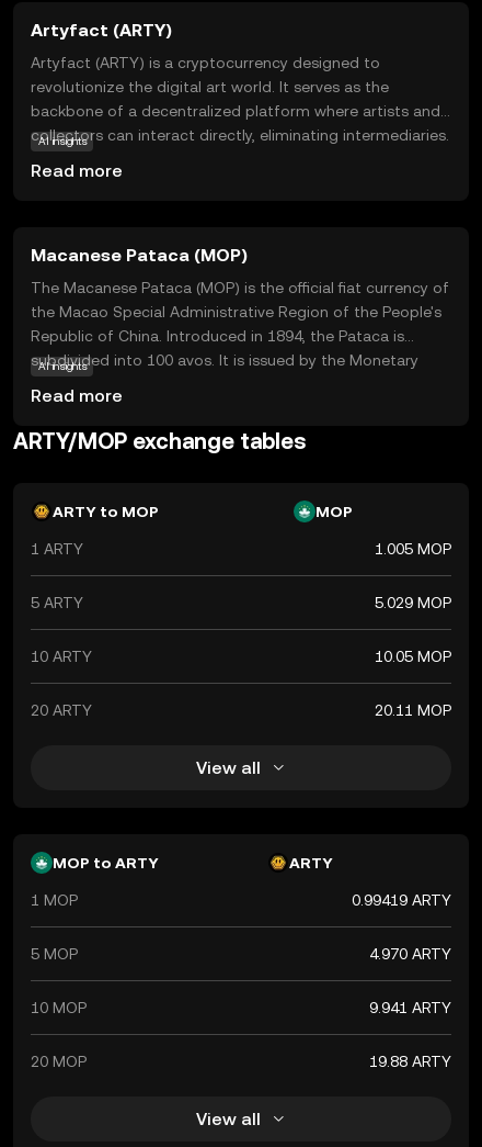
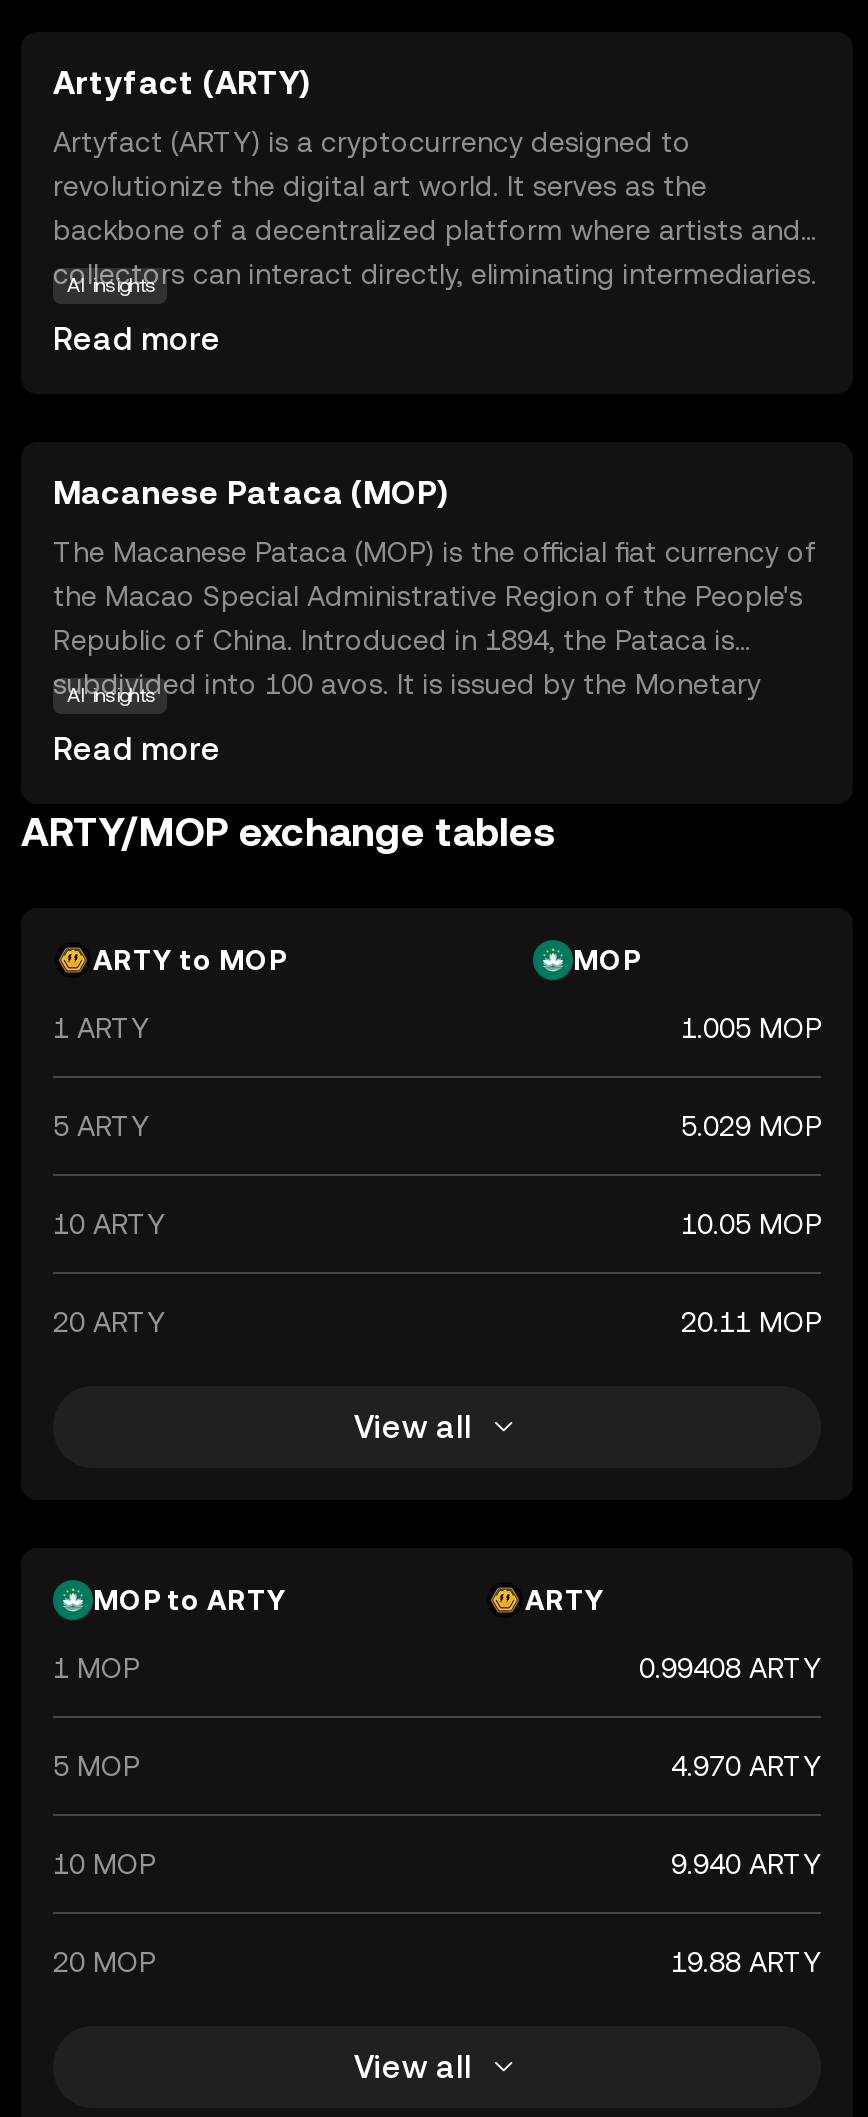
[352,891,451,909] 0.99419 ARTY -> [639,1652,821,1684] 0.99408 ARTY
[369,999,451,1016] 9.941 ARTY -> [671,1848,821,1880] 9.940 ARTY

